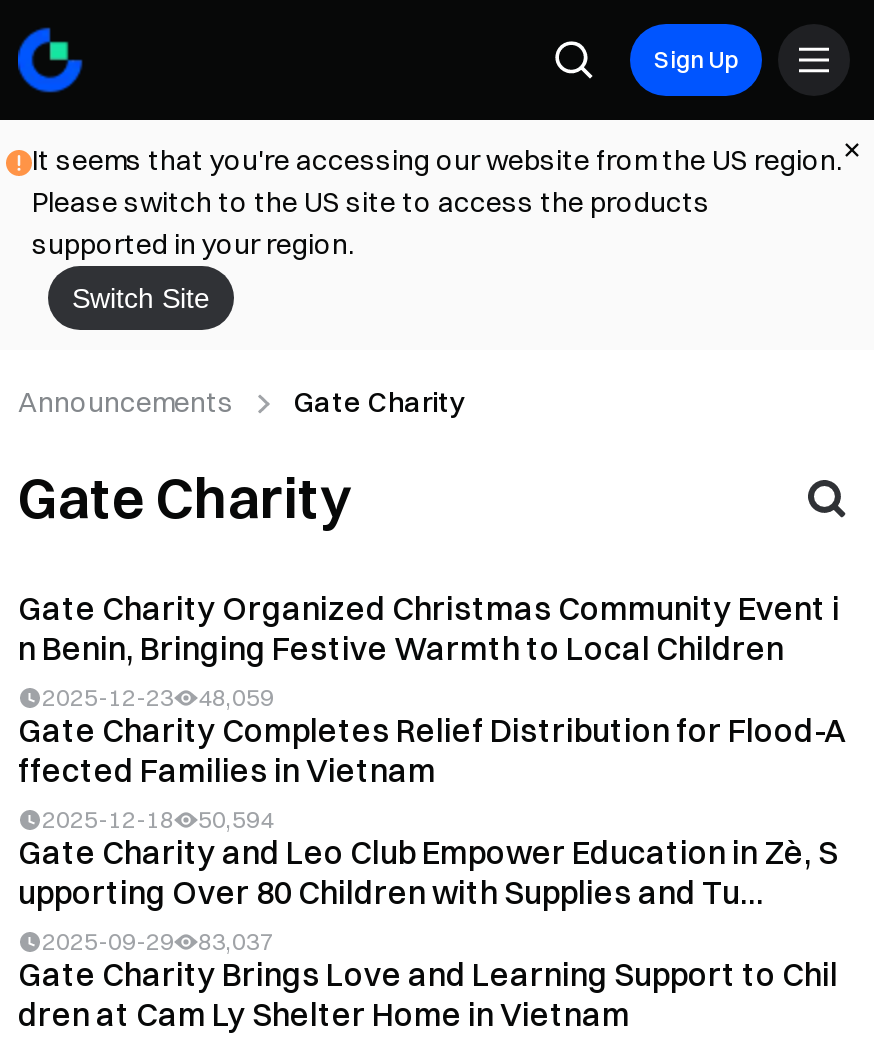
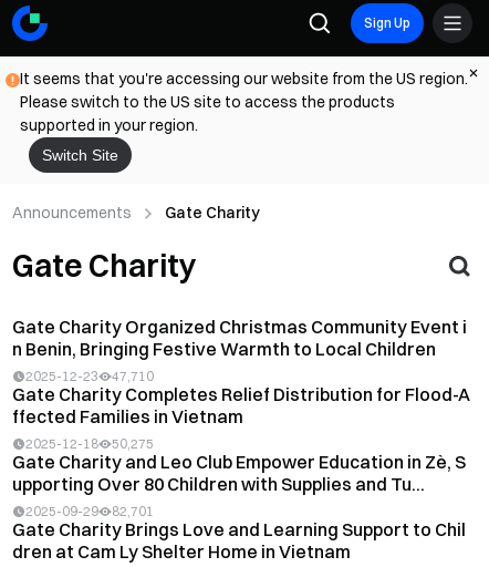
[42,682,274,712] 2025-12-23 48,059 -> [25,368,154,384] 2025-12-23 47,710
[42,804,274,834] 2025-12-18 50,594 -> [25,435,154,452] 2025-12-18 50,275
[42,926,274,956] 2025-09-29 83,037 -> [25,503,154,519] 2025-09-29 82,701

